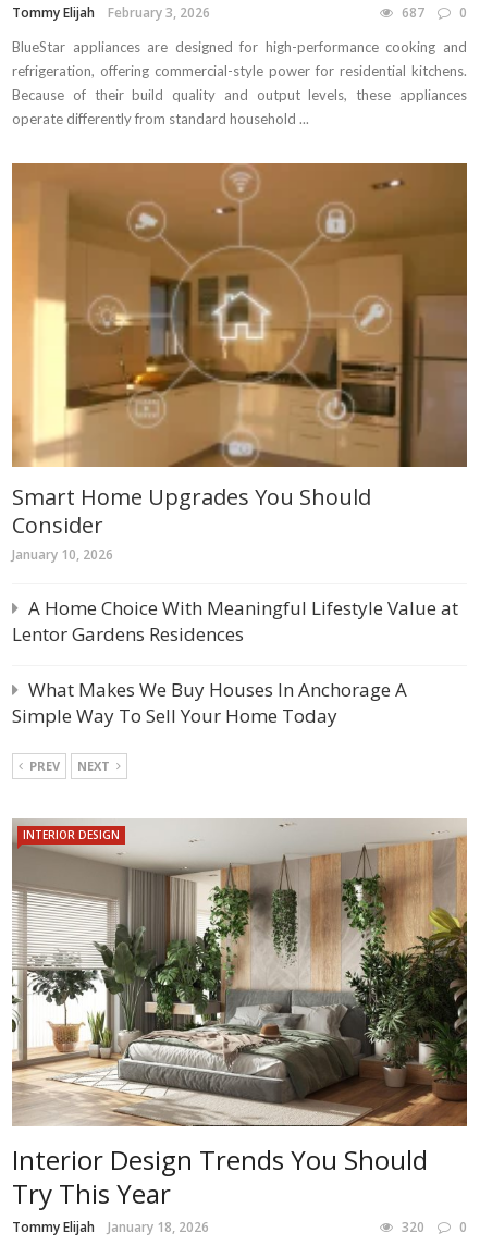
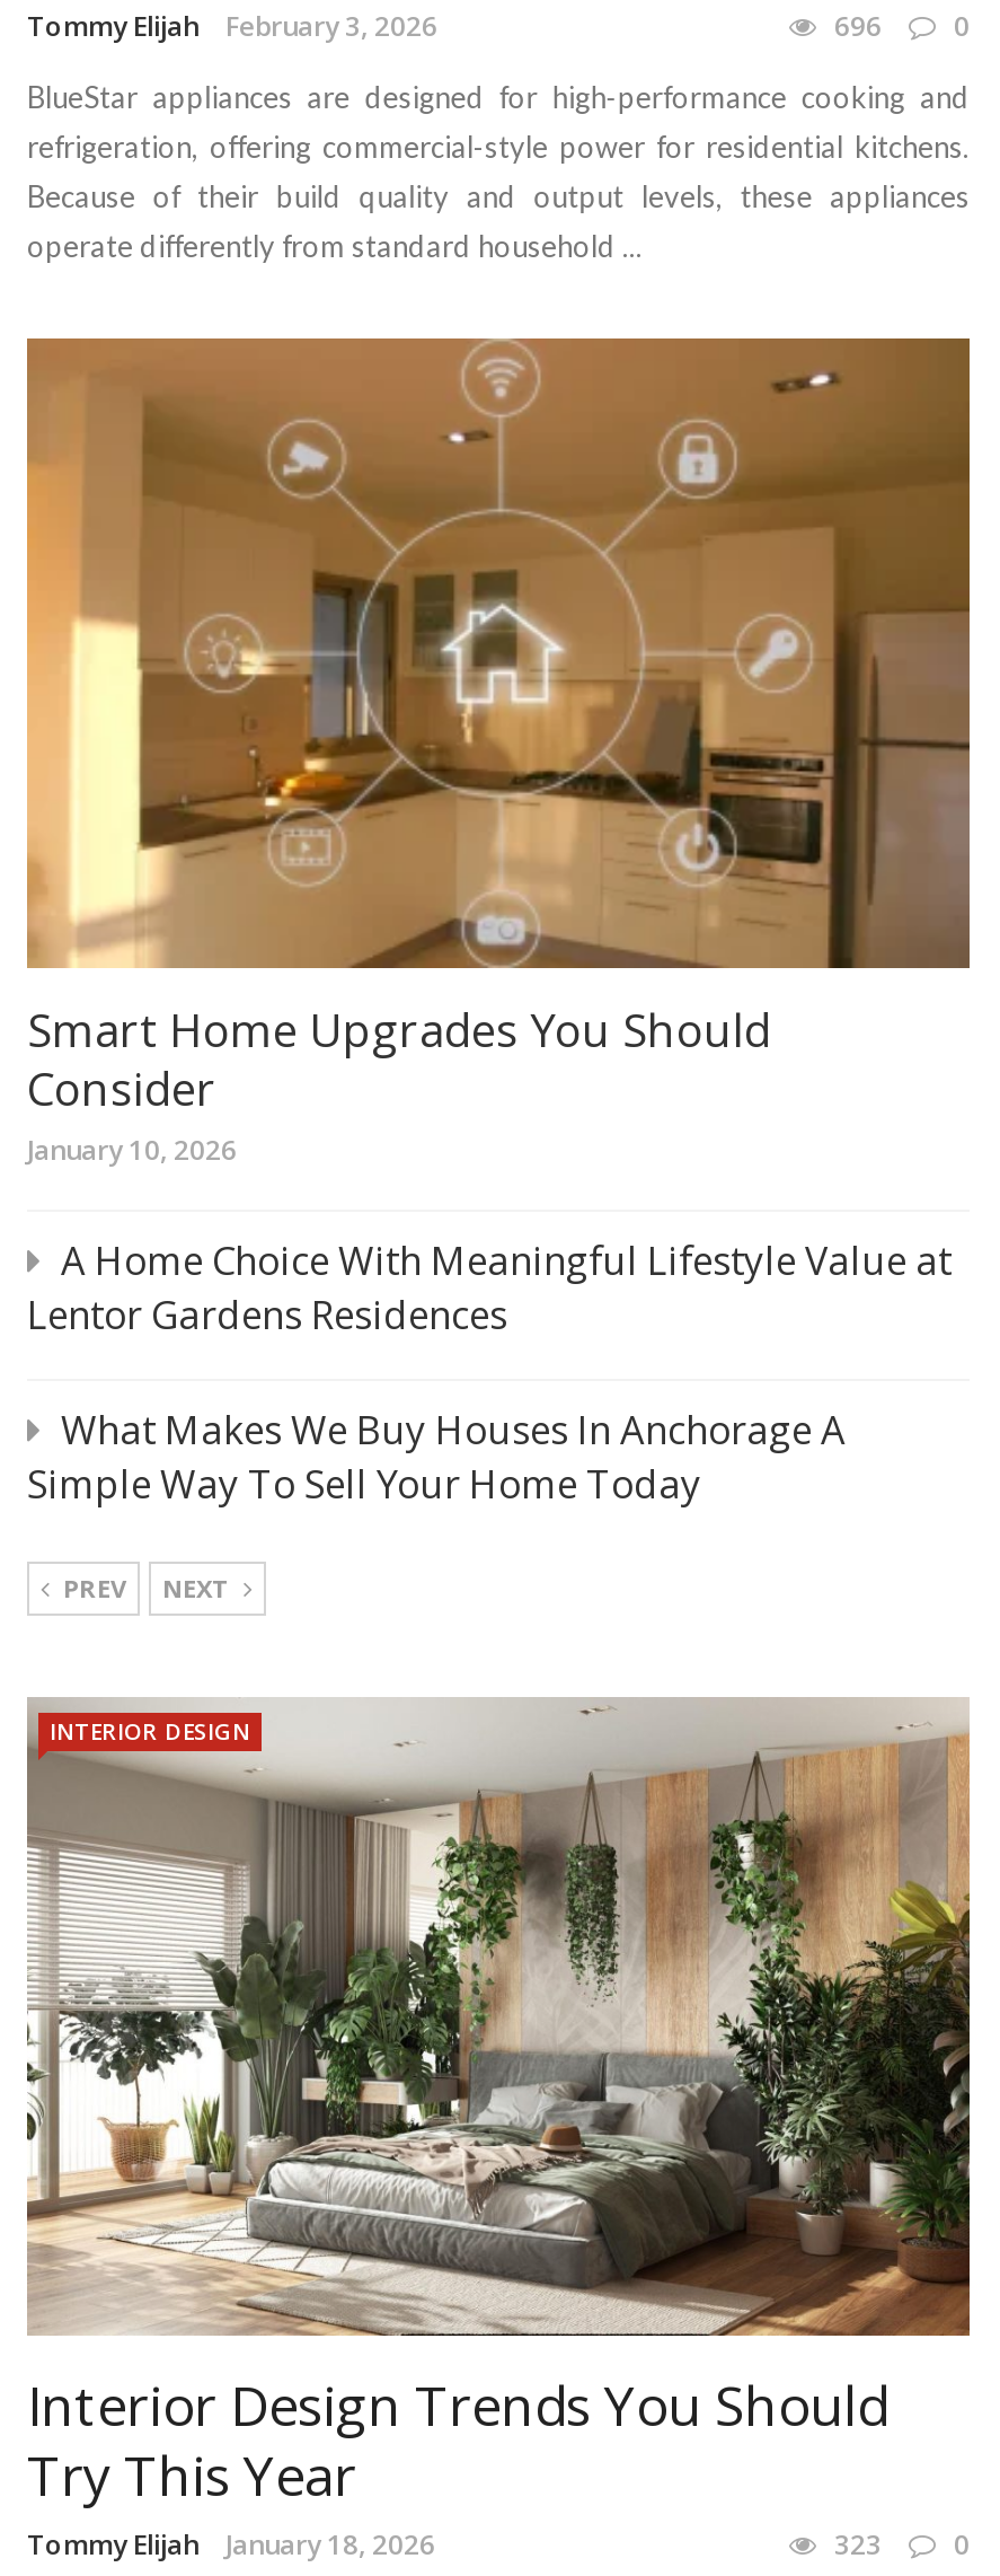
[402,3,467,22] 687 0 -> [834,7,970,45] 696 0
[402,1218,467,1236] 320 0 -> [834,2525,970,2563] 323 0

